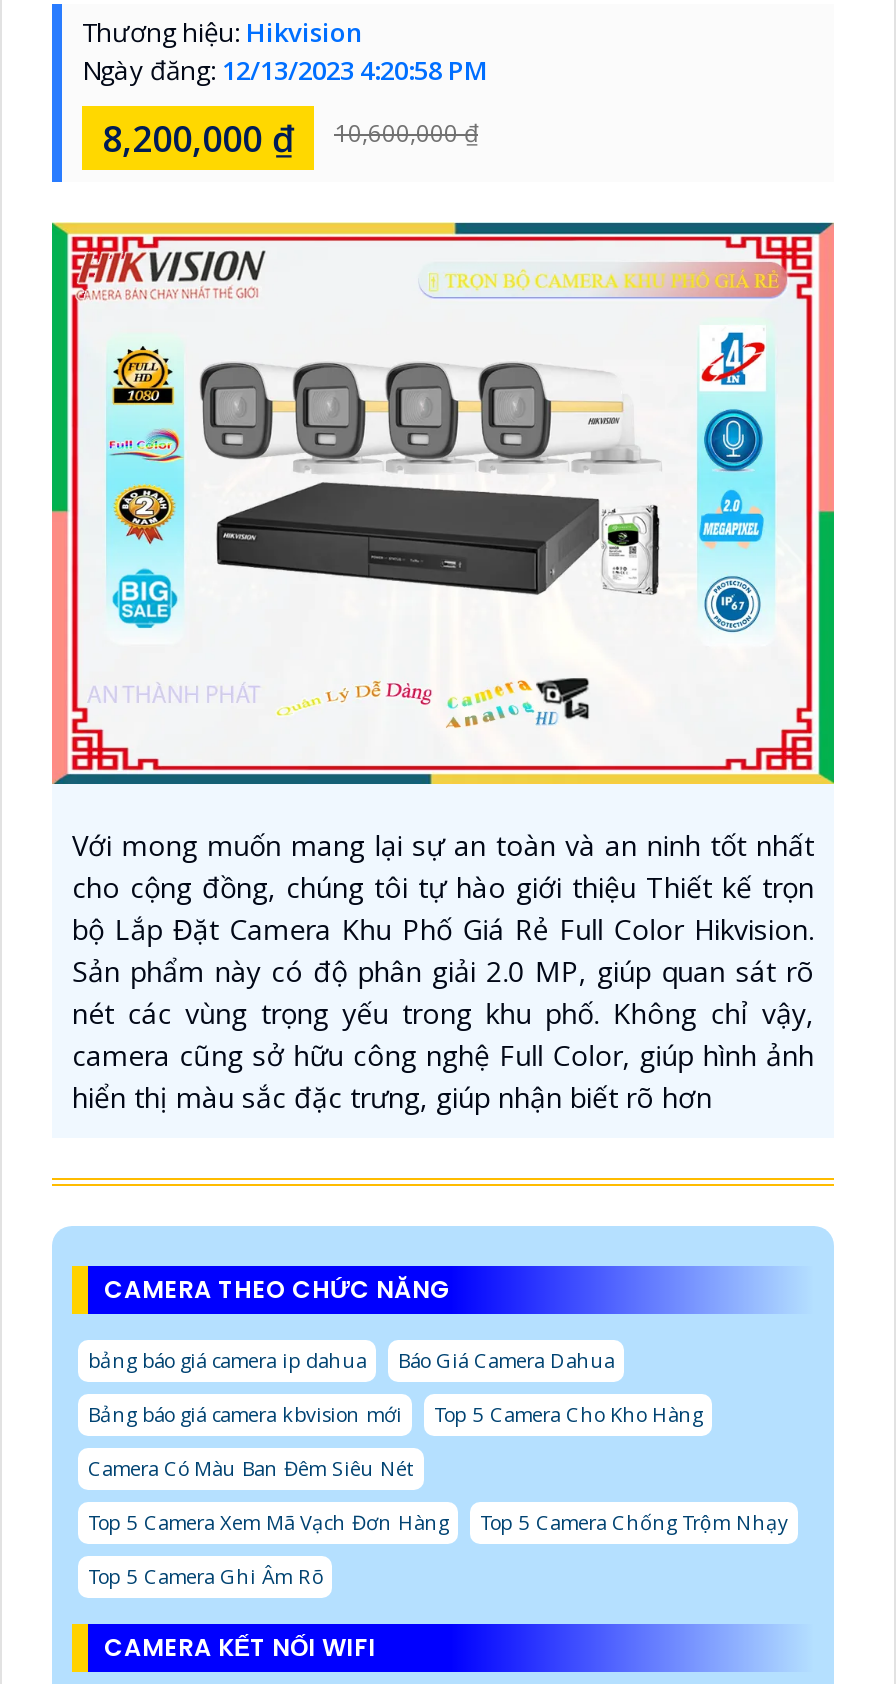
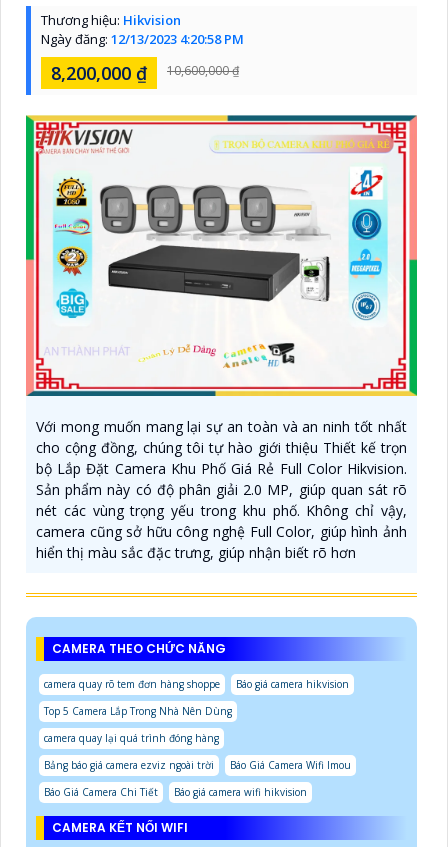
[88,1346,614,1374] bảng báo giá camera ip dahua | Báo Giá Camera Dahua -> [44,677,349,691] camera quay rõ tem đơn hàng shoppe | Báo giá camera hikvision
[88,1400,702,1428] Bảng báo giá camera kbvision mới | Top 5 Camera Cho Kho Hàng -> [44,704,232,718] Top 5 Camera Lắp Trong Nhà Nên Dùng
[88,1454,414,1482] Camera Có Màu Ban Đêm Siêu Nét -> [44,731,219,745] camera quay lại quá trình đóng hàng
[88,1508,788,1536] Top 5 Camera Xem Mã Vạch Đơn Hàng | Top 5 Camera Chống Trộm Nhạy -> [44,758,351,772] Bảng báo giá camera ezviz ngoài trời | Báo Giá Camera Wifi Imou
[88,1562,322,1590] Top 5 Camera Ghi Âm Rõ -> [44,785,307,799] Báo Giá Camera Chi Tiết | Báo giá camera wifi hikvision

